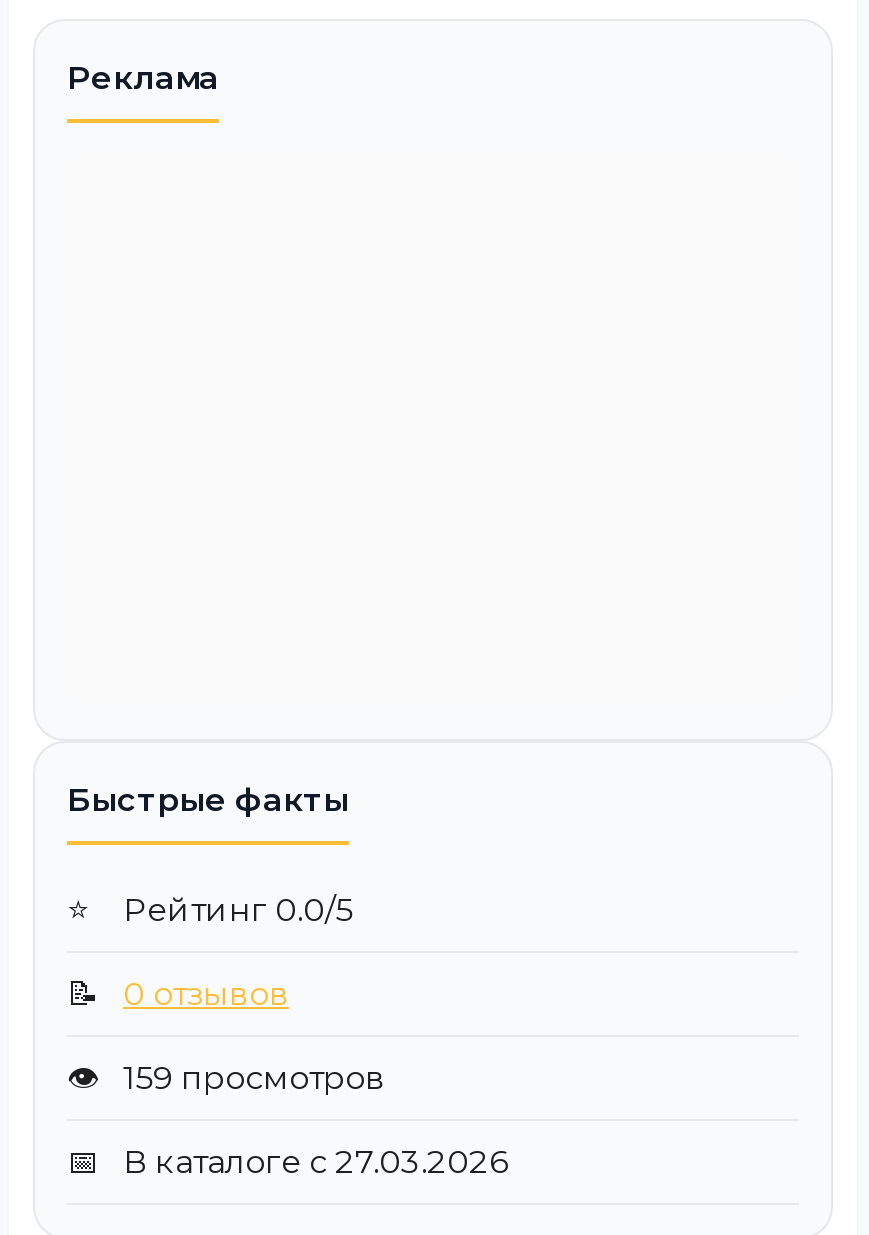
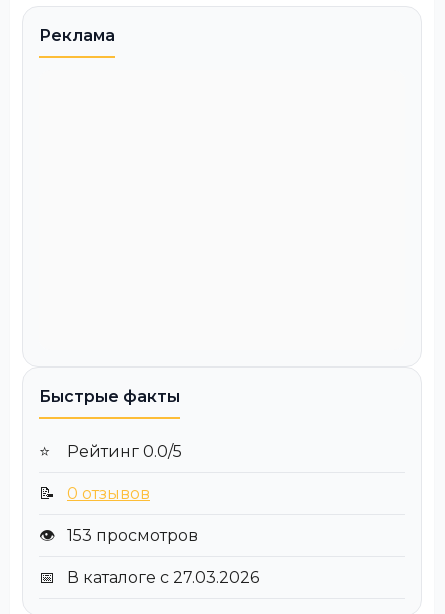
[123,1059,385,1097] 159 просмотров -> [67,526,198,545] 153 просмотров

